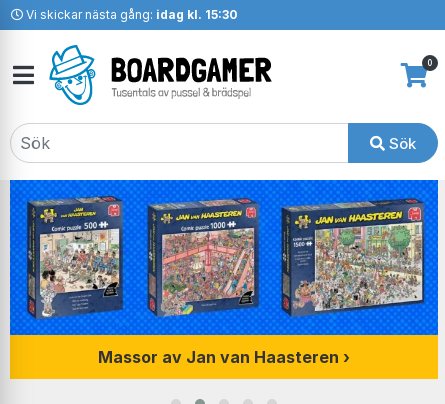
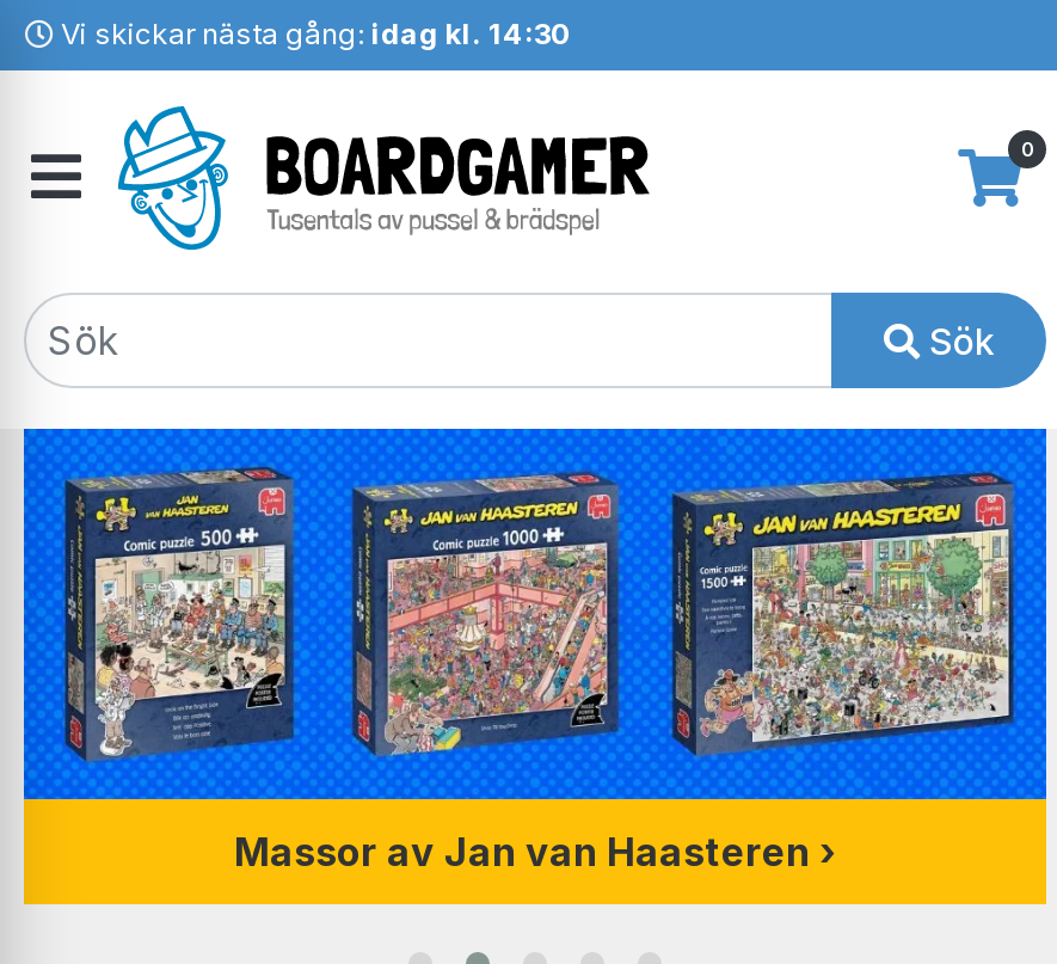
[22,7,237,22] Vi skickar nästa gång: idag kl. 15:30 -> [54,16,572,51] Vi skickar nästa gång: idag kl. 14:30

